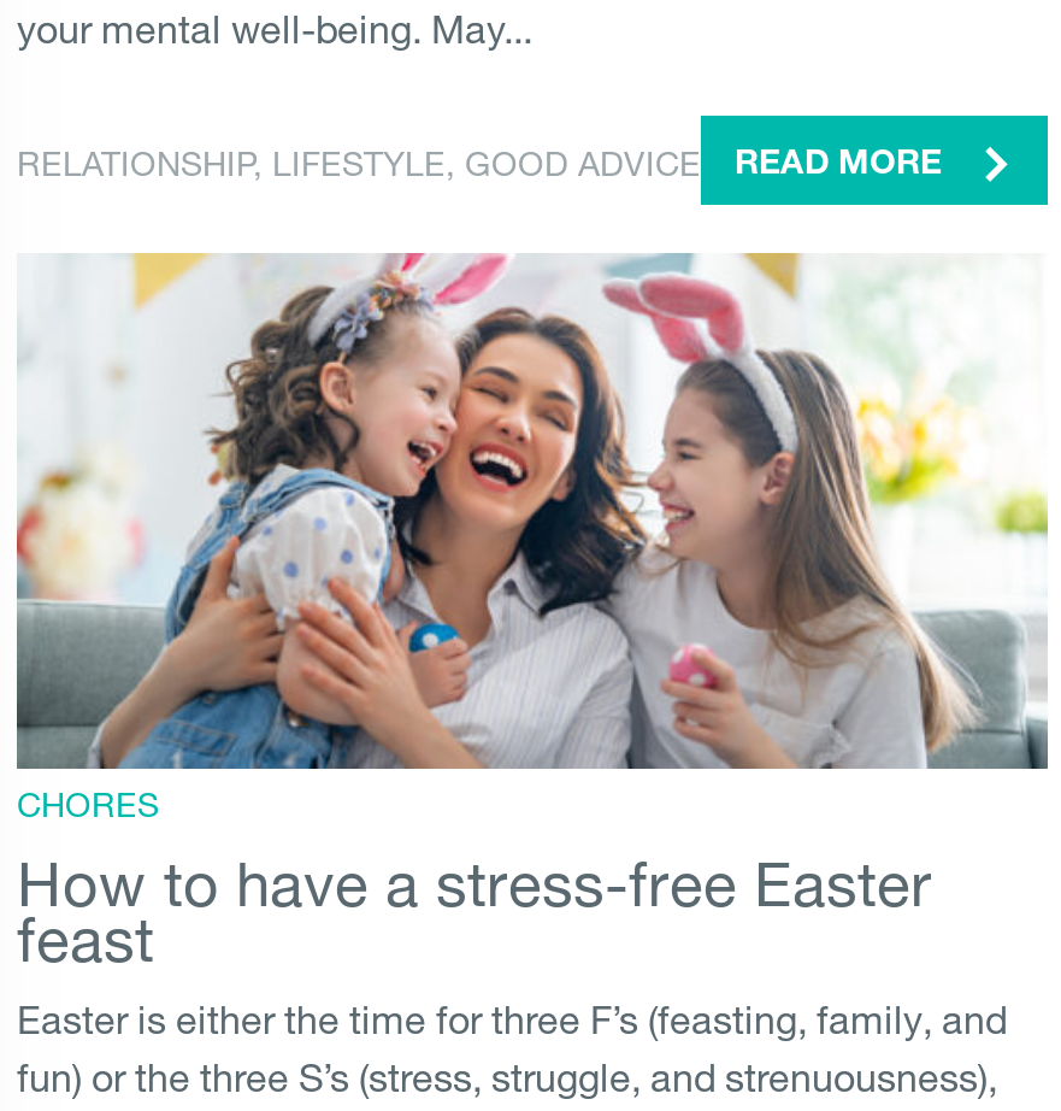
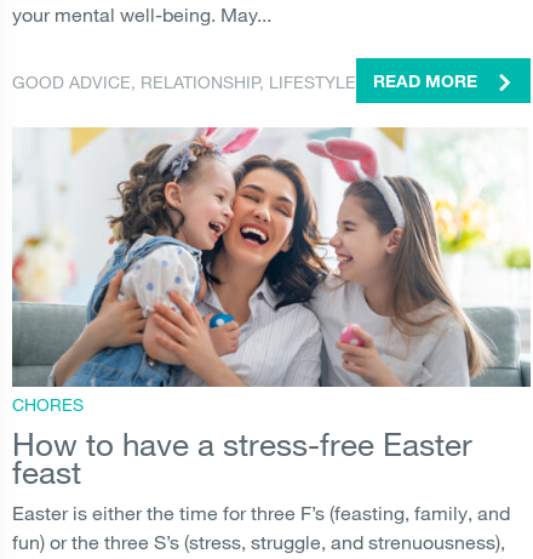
[17,143,701,187] RELATIONSHIP, LIFESTYLE, GOOD ADVICE -> [12,72,356,94] GOOD ADVICE, RELATIONSHIP, LIFESTYLE

